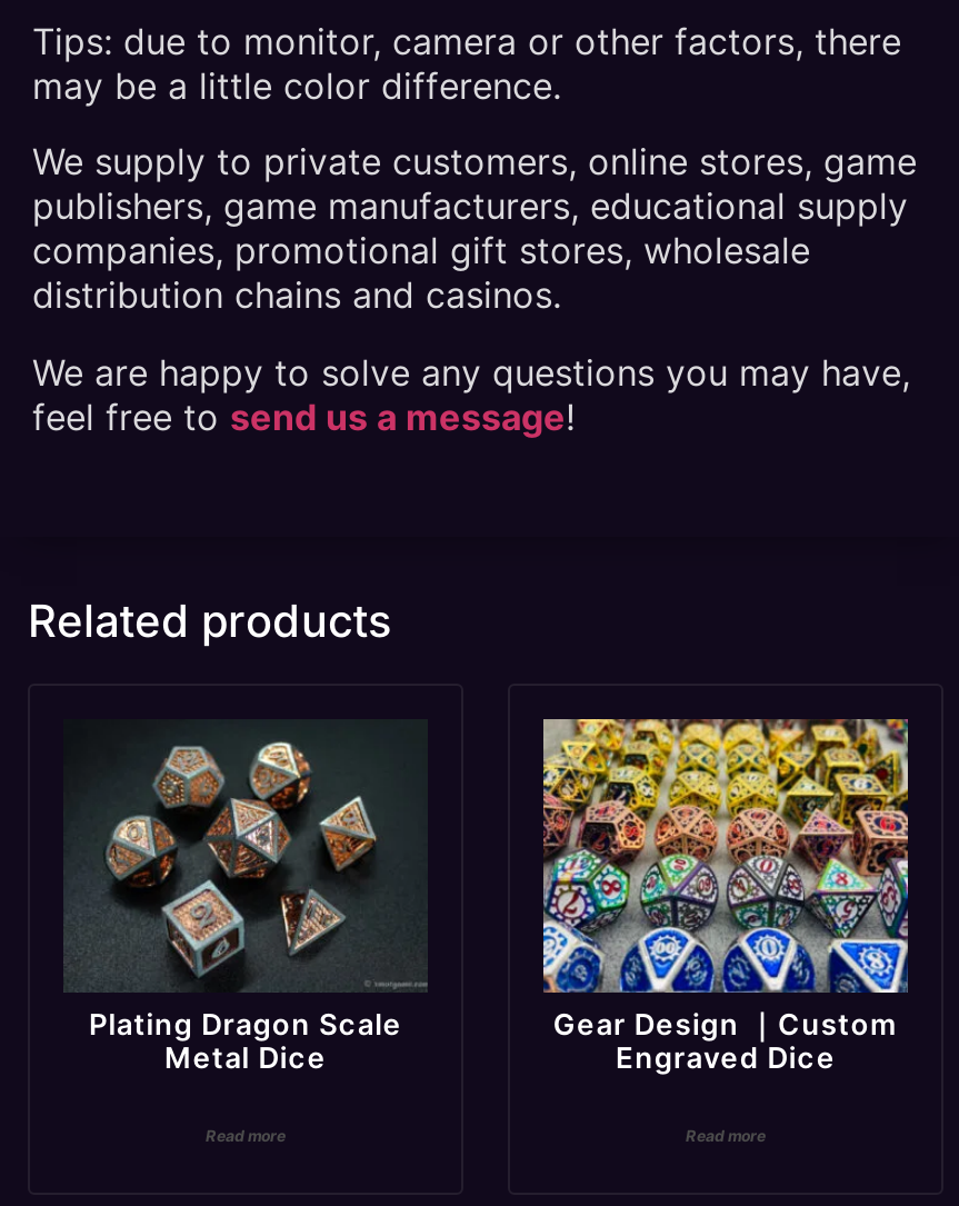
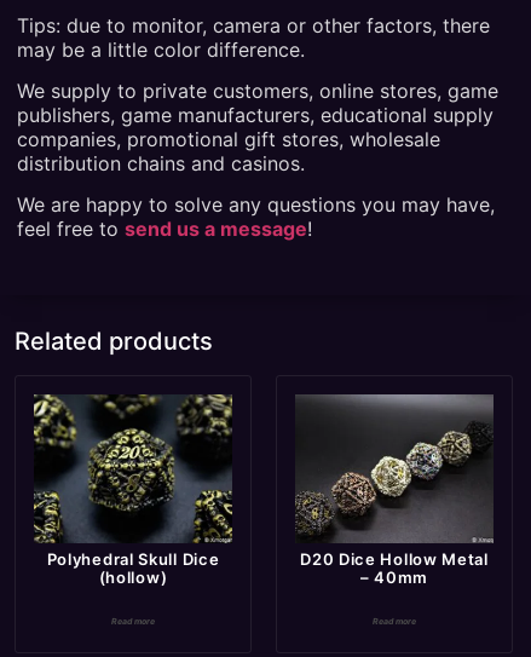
[63,720,428,1074] [image] | Plating Dragon Scale | Metal Dice -> [33,393,233,587] [image] | Polyhedral Skull Dice | (hollow)
[541,716,910,1074] [image] | Gear Design ｜Custom | Engraved Dice -> [295,393,494,587] [image] | D20 Dice Hollow Metal | – 40mm

